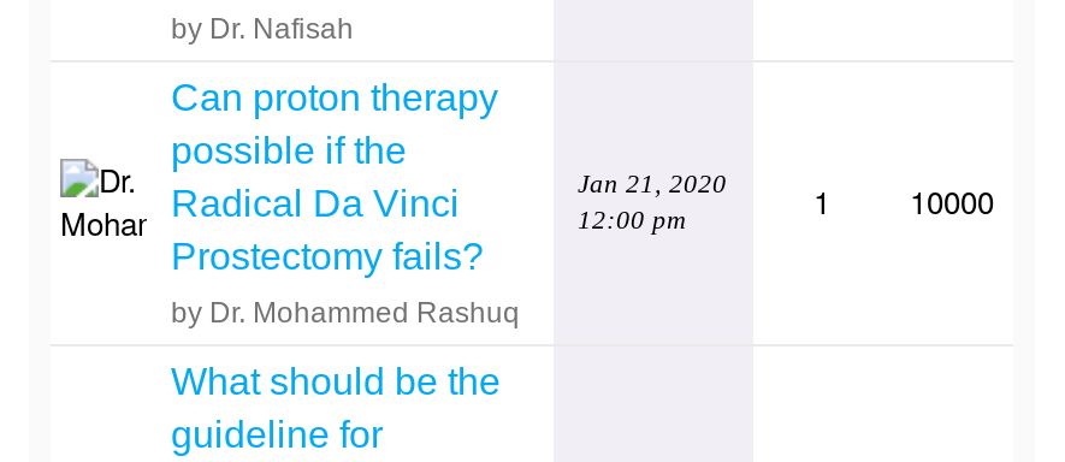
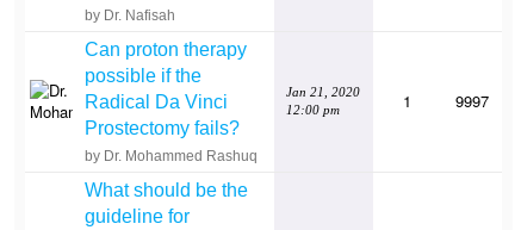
[813,178,994,224] 1 10000 -> [403,89,488,112] 1 9997

